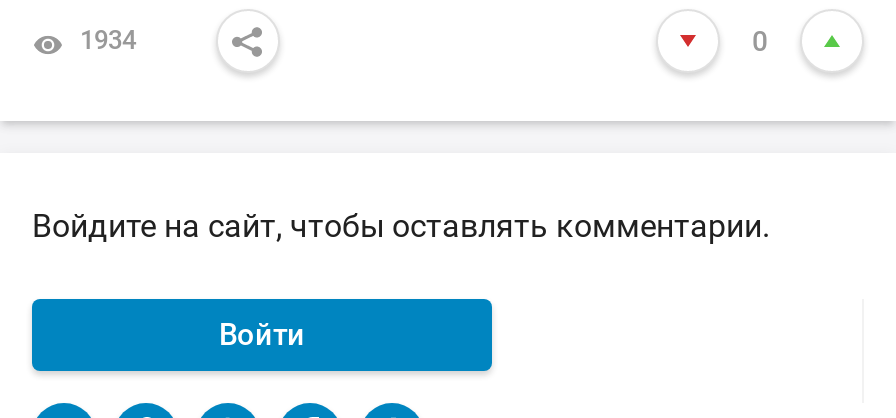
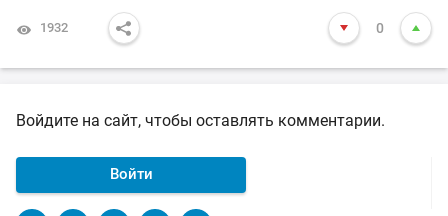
[80,25,136,55] 1934 -> [40,20,68,35] 1932

